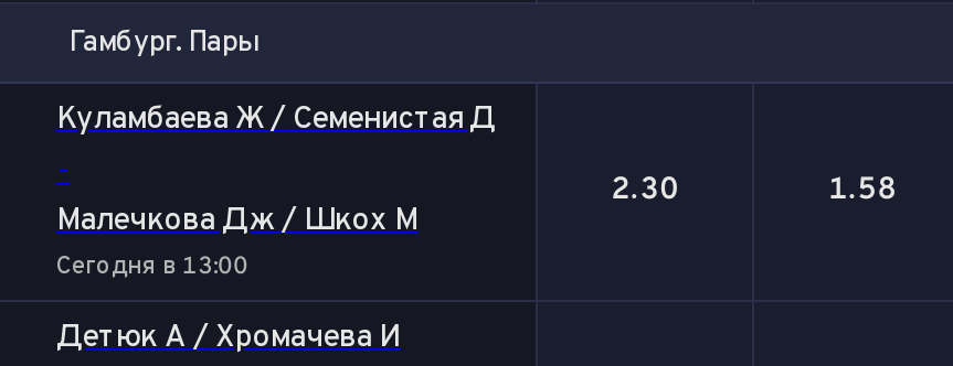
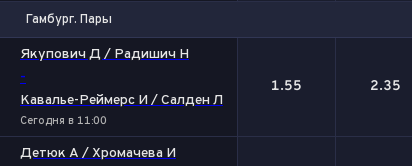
[56,101,496,139] Куламбаева Ж / Семенистая Д -> [20,46,189,63] Якупович Д / Радишич Н
[611,172,897,209] 2.30 | 1.58 -> [271,78,401,95] 1.55 | 2.35
[56,203,419,282] Малечкова Дж / Шкох М | Сегодня в 13:00 -> [20,92,223,128] Кавалье-Реймерс И / Салден Л | Сегодня в 11:00

